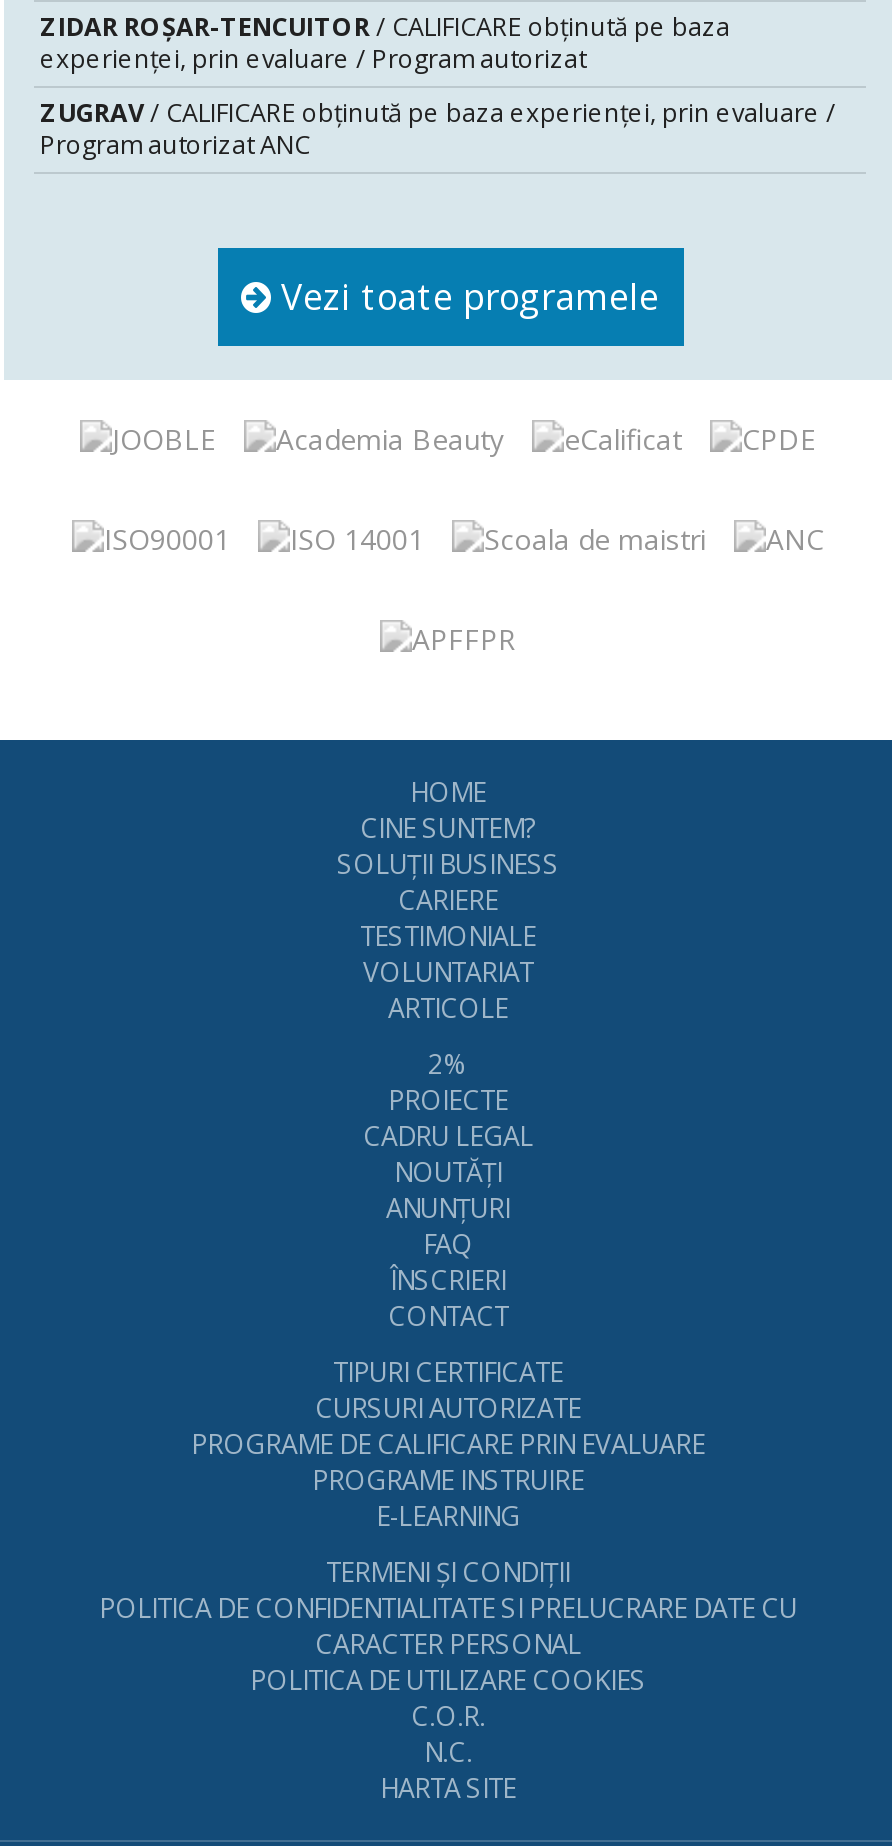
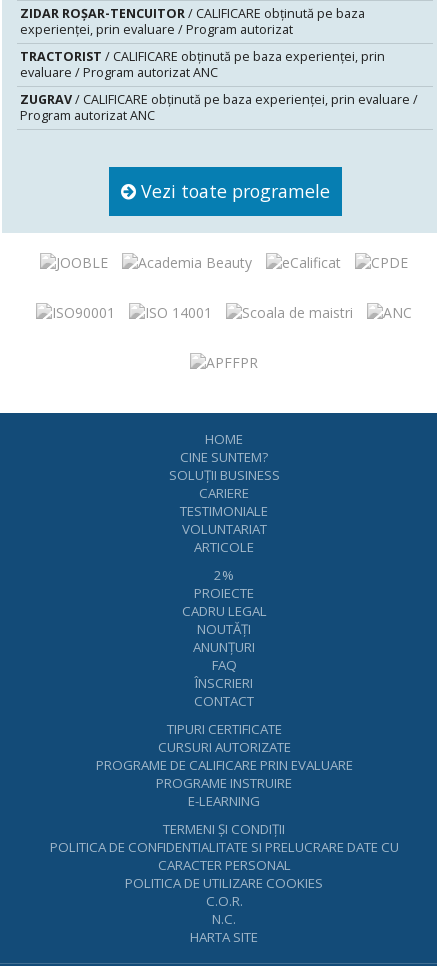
none -> [20,48,385,81] TRACTORIST / CALIFICARE obținută pe baza experienței, prin | evaluare / Program autorizat ANC

